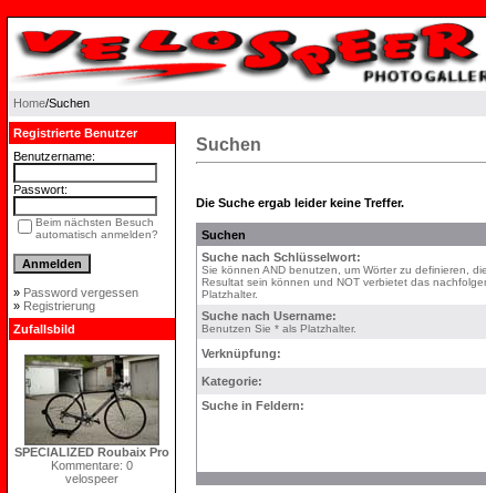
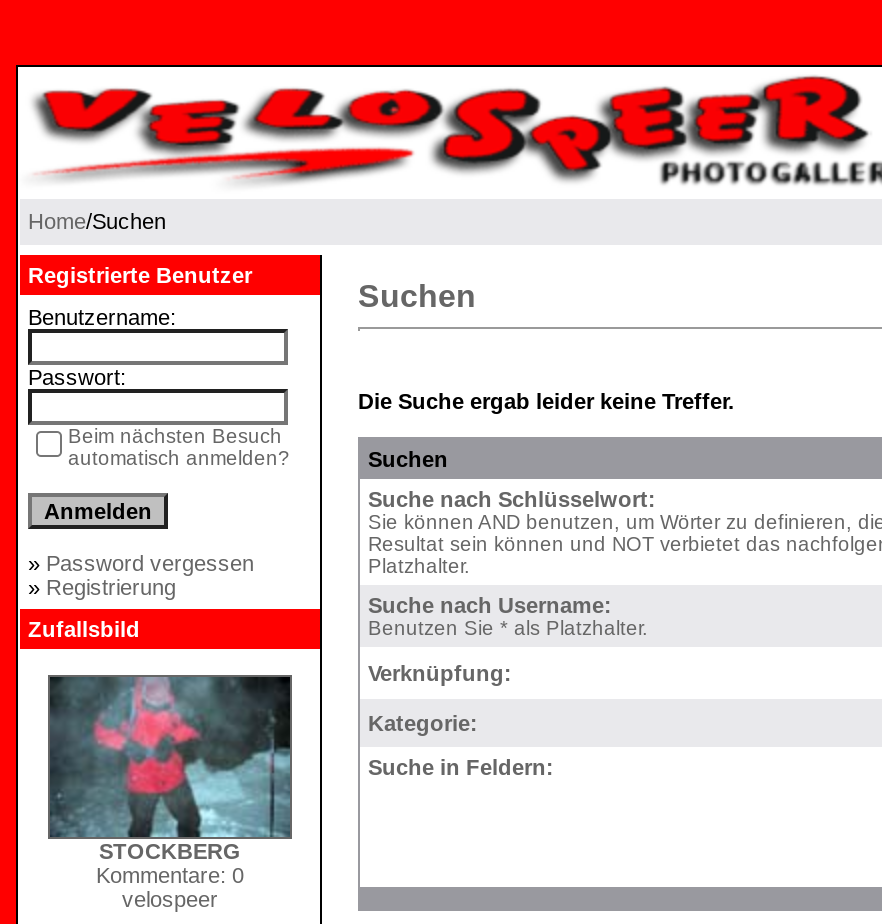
[14,355,169,459] [image] | SPECIALIZED Roubaix Pro -> [48,675,290,863] [image] | STOCKBERG

